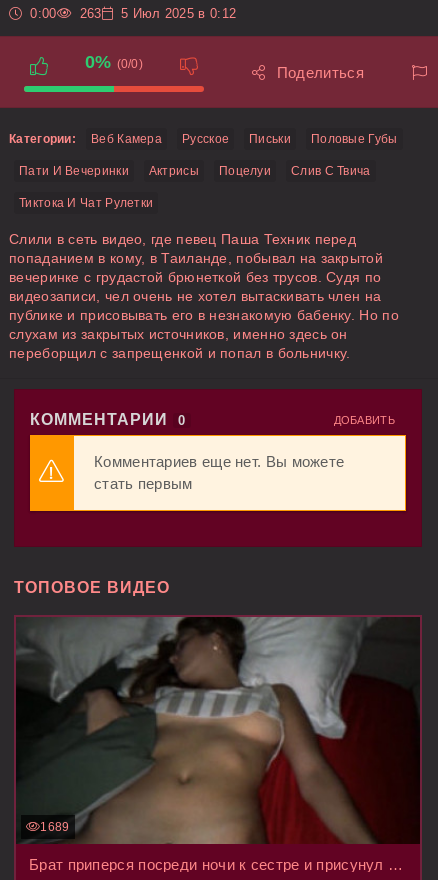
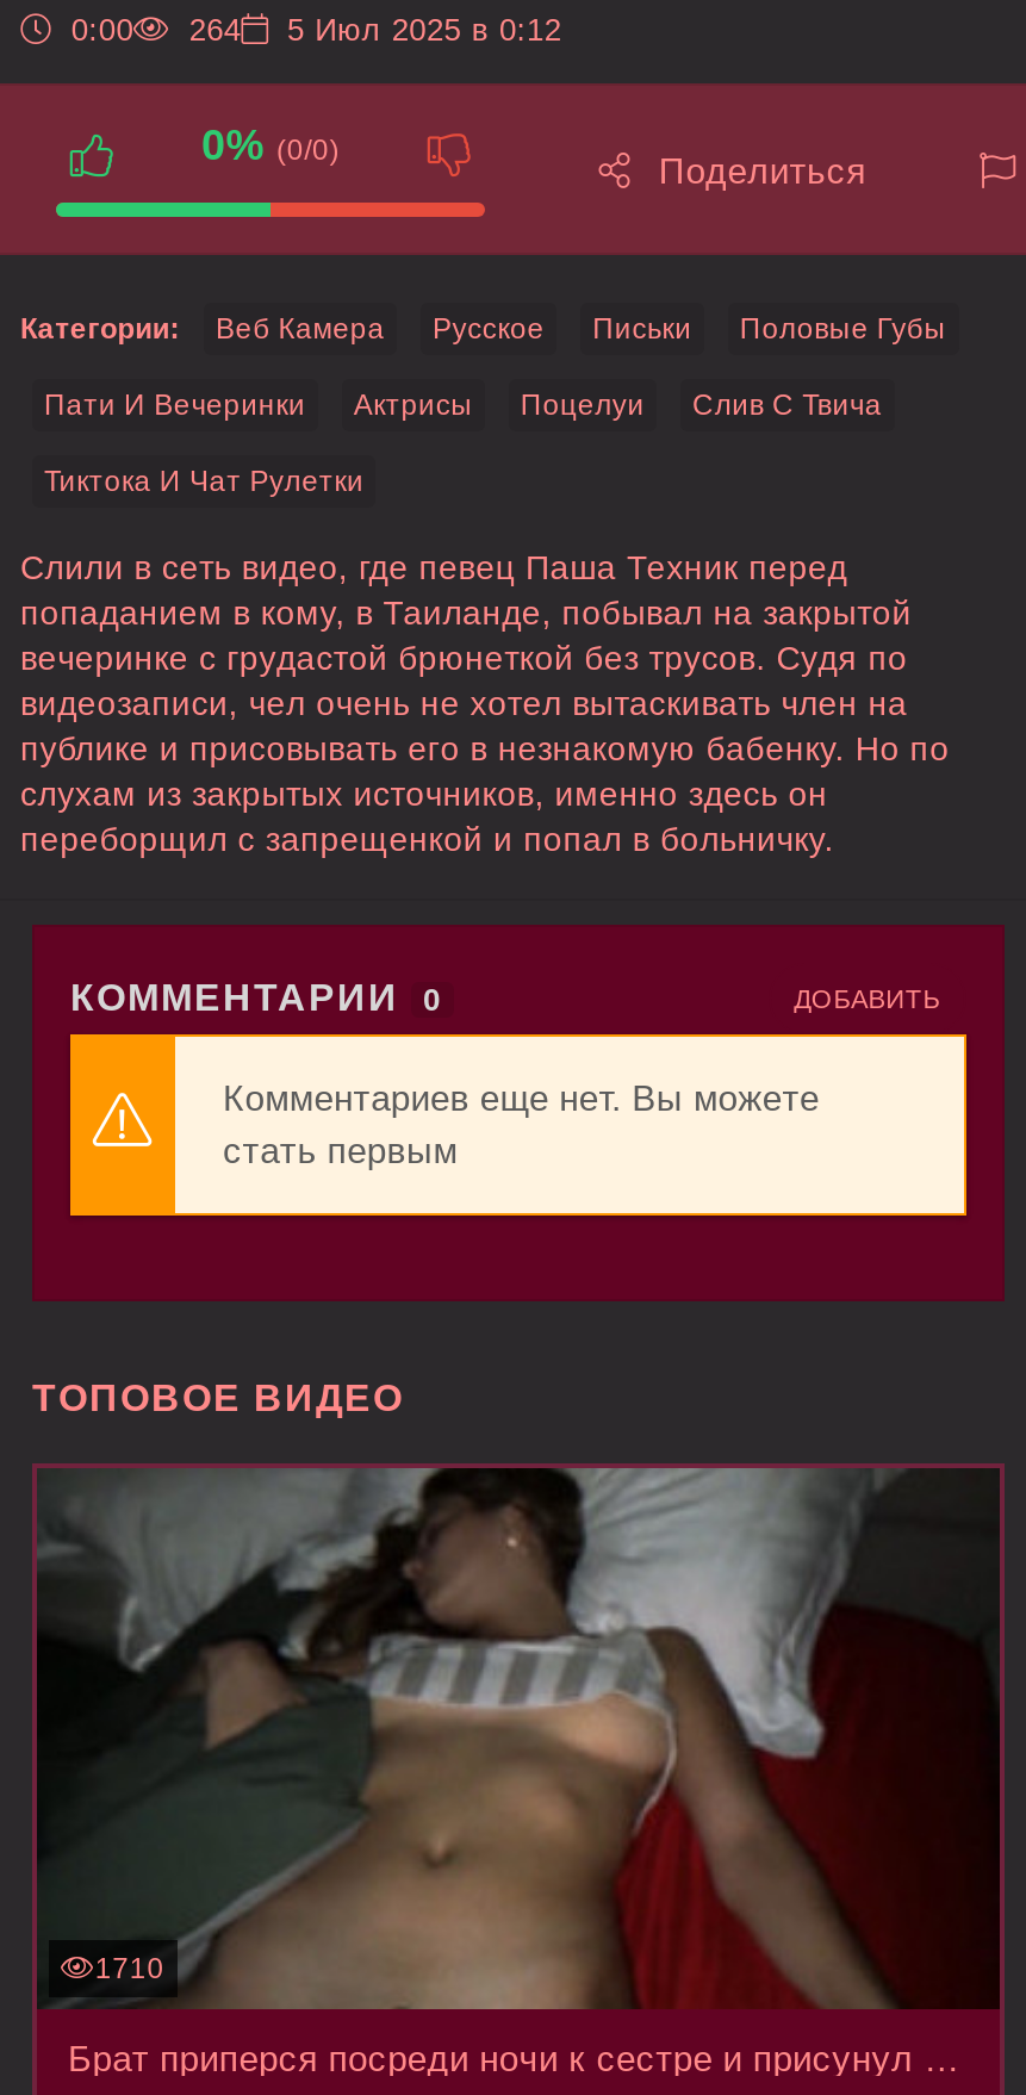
[30,6,236,21] 0:00 263 5 Июл 2025 в 0:12 -> [71,12,562,48] 0:00 264 5 Июл 2025 в 0:12
[40,820,69,834] 1689 -> [95,1952,164,1985] 1710

